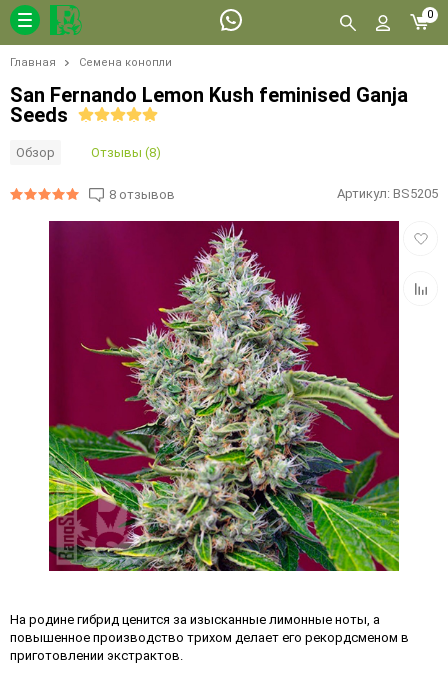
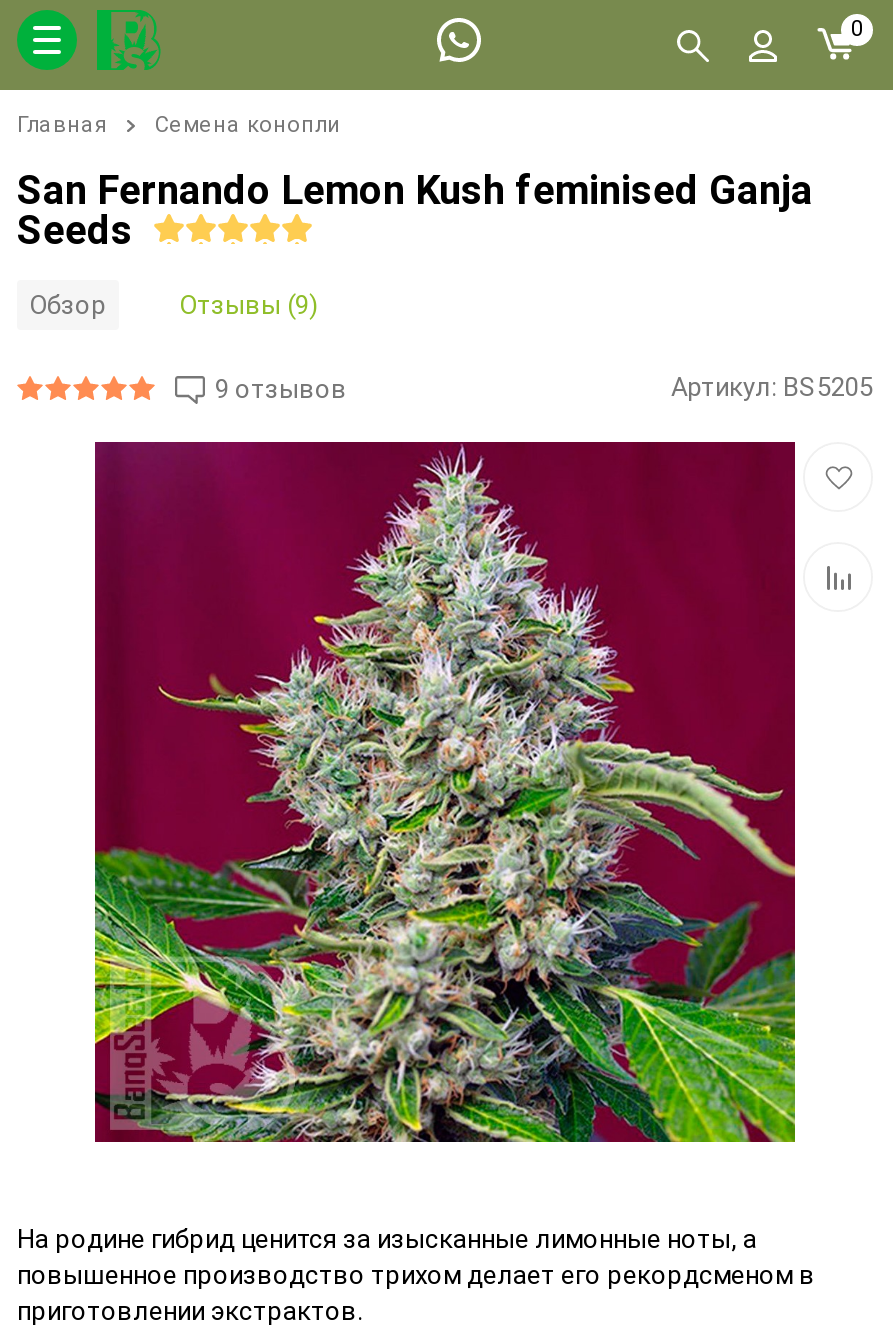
[91,144,161,159] Отзывы (8) -> [179,289,319,319] Отзывы (9)
[109,186,175,201] 8 отзывов -> [215,373,347,403] 9 отзывов

